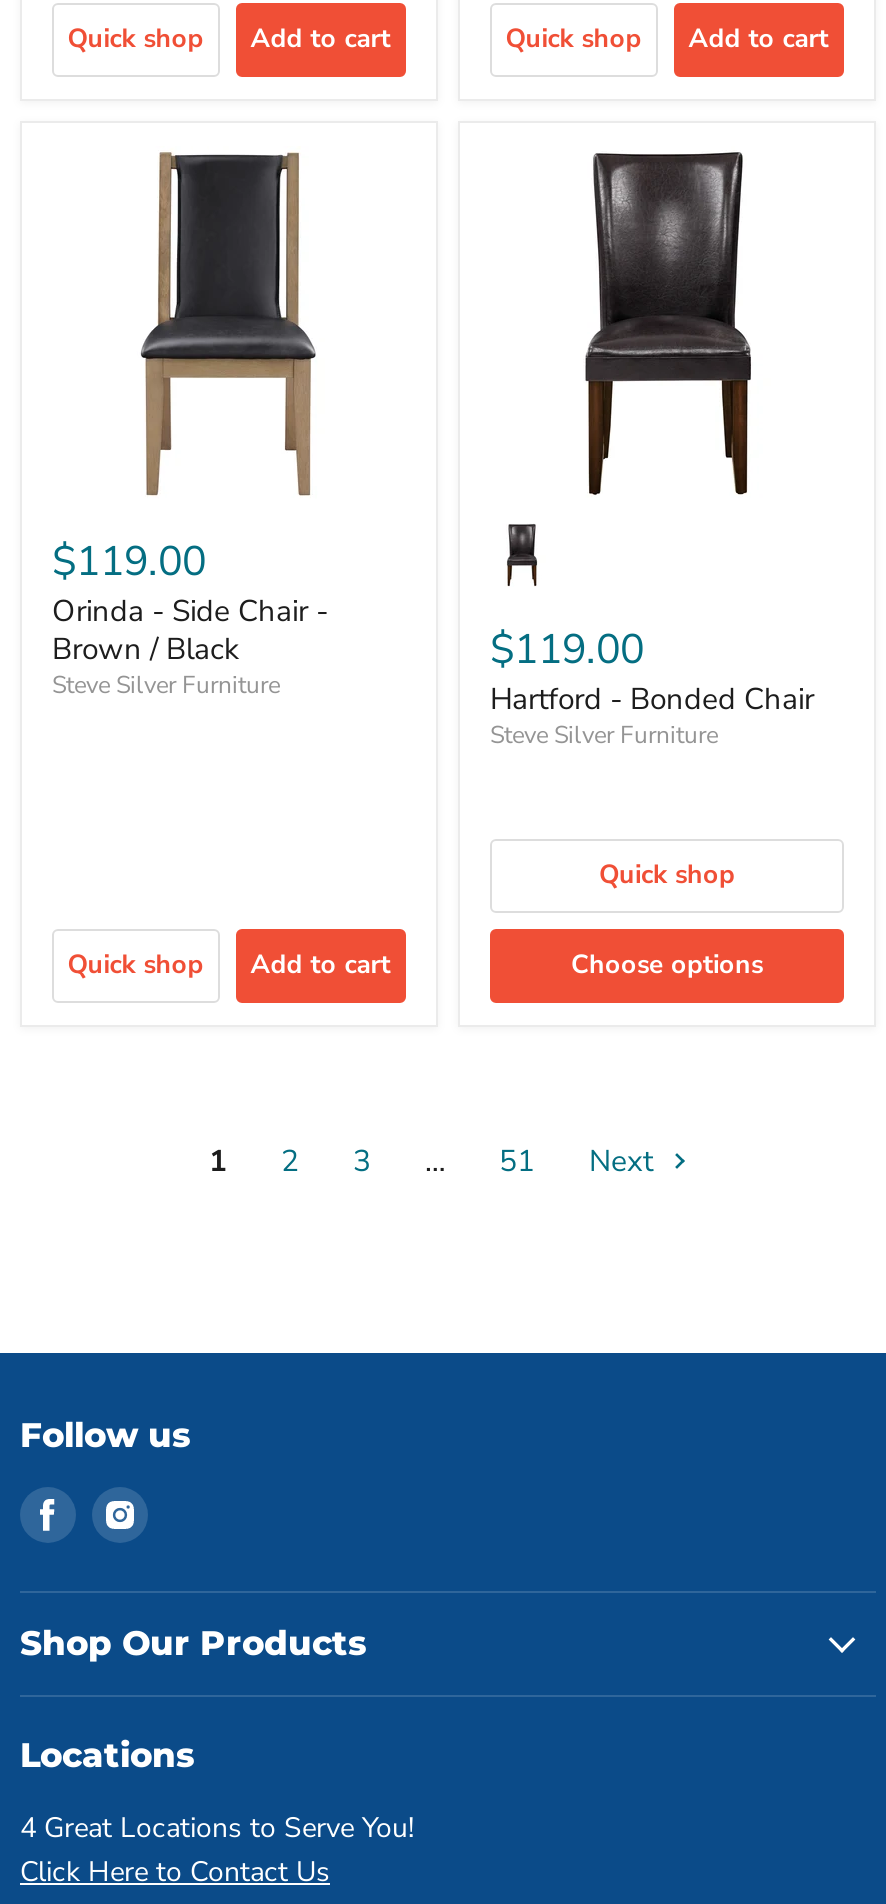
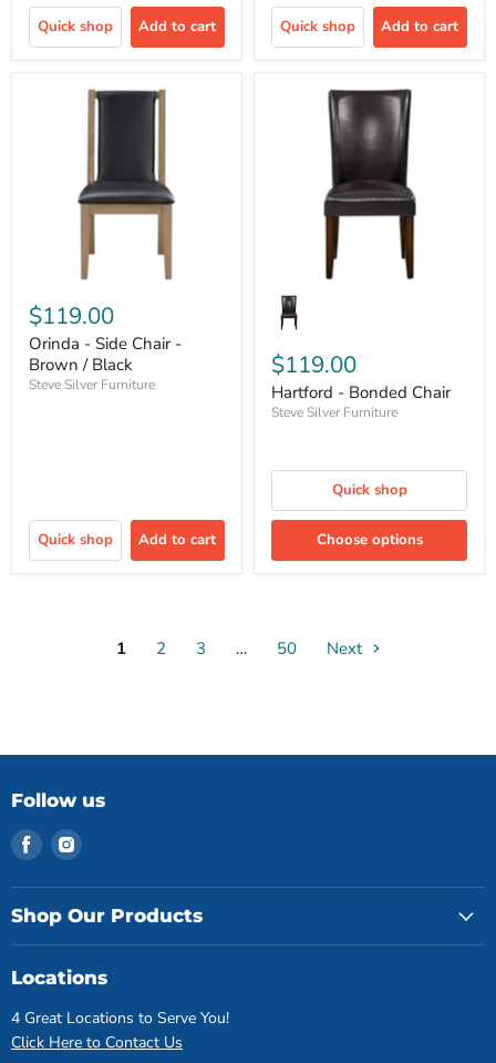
[499,1141,535,1181] 51 -> [276,637,296,660] 50

